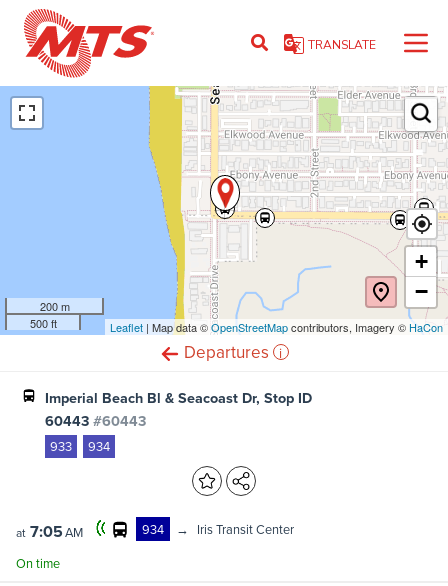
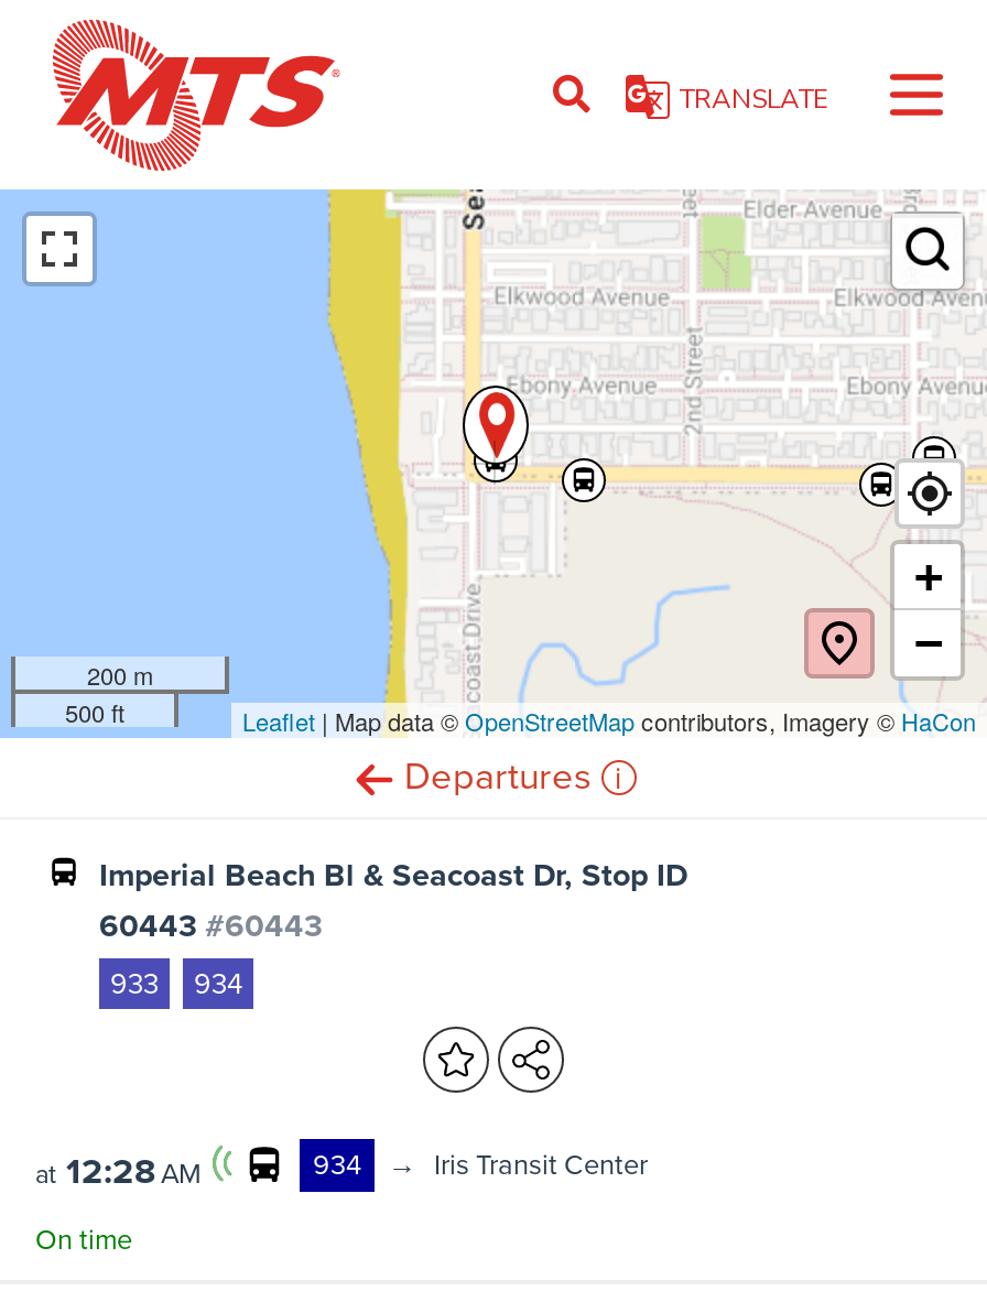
[16,520,83,543] at 7:05 AM -> [35,1147,200,1197] at 12:28 AM

